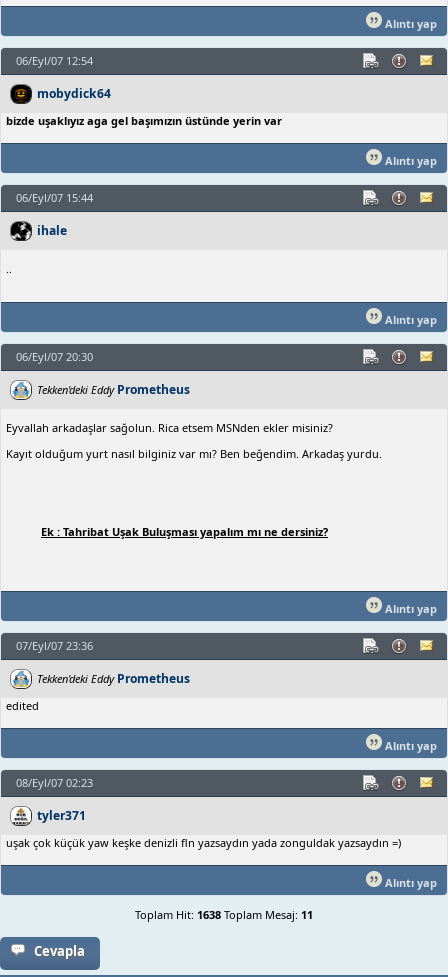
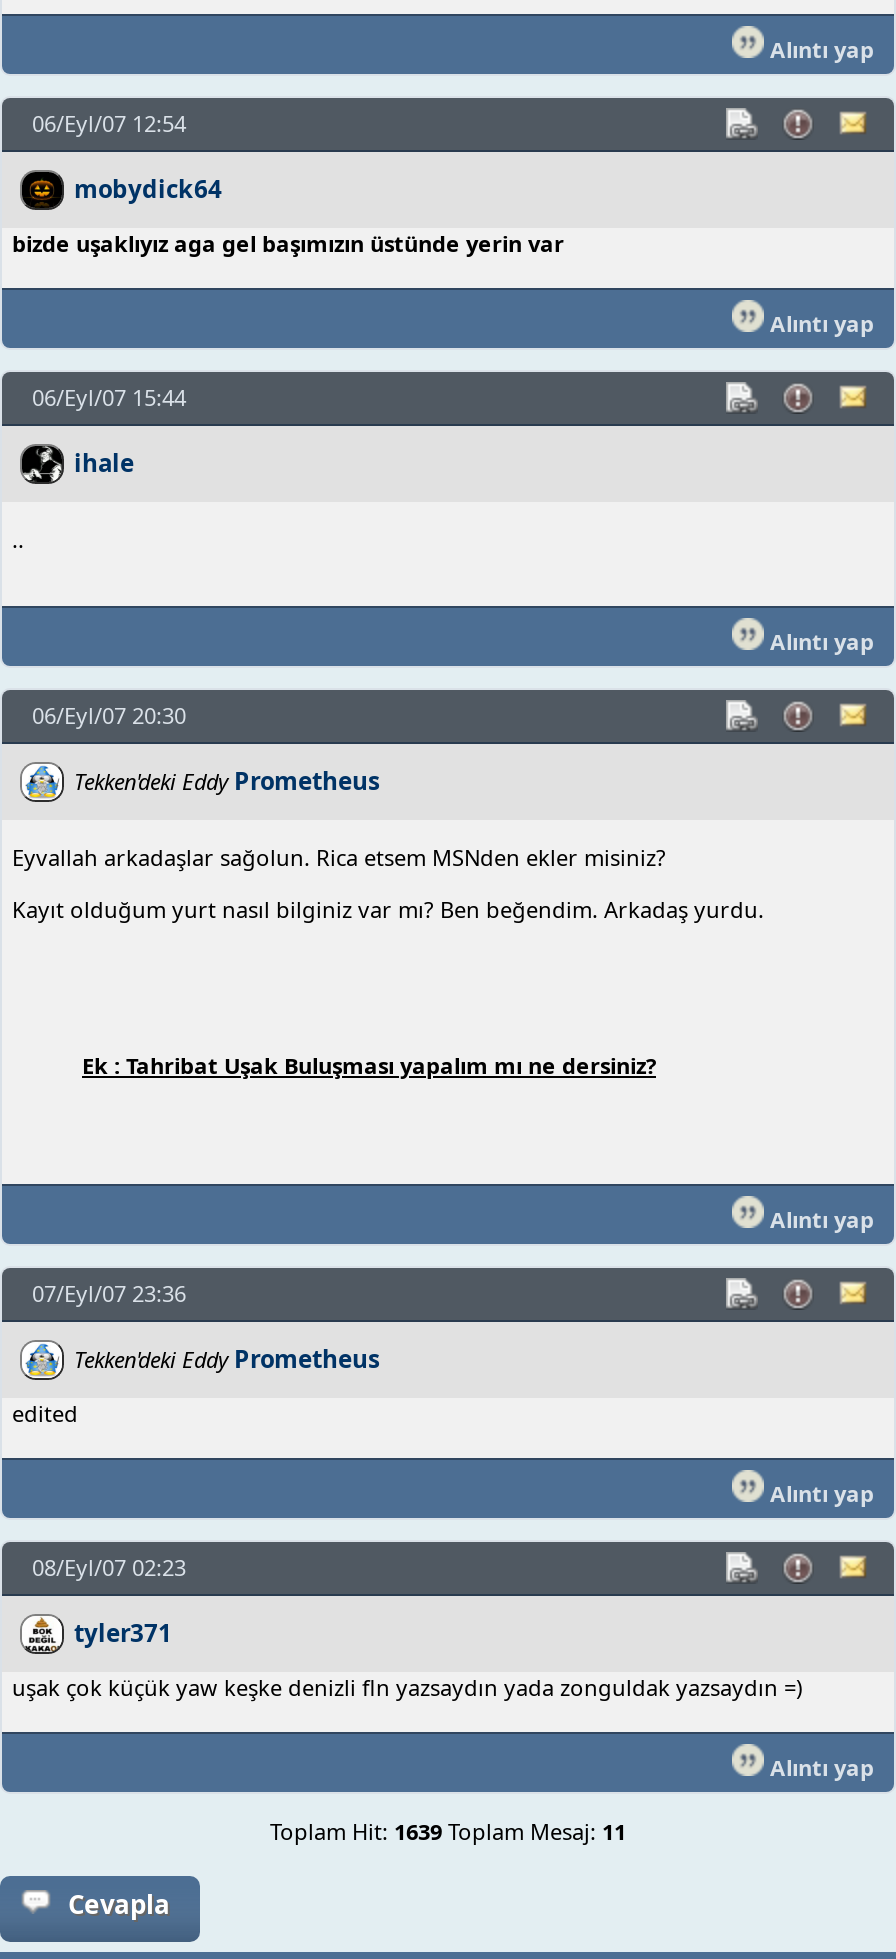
[135,907,313,922] Toplam Hit: 1638 Toplam Mesaj: 11 -> [270,1816,626,1846] Toplam Hit: 1639 Toplam Mesaj: 11

